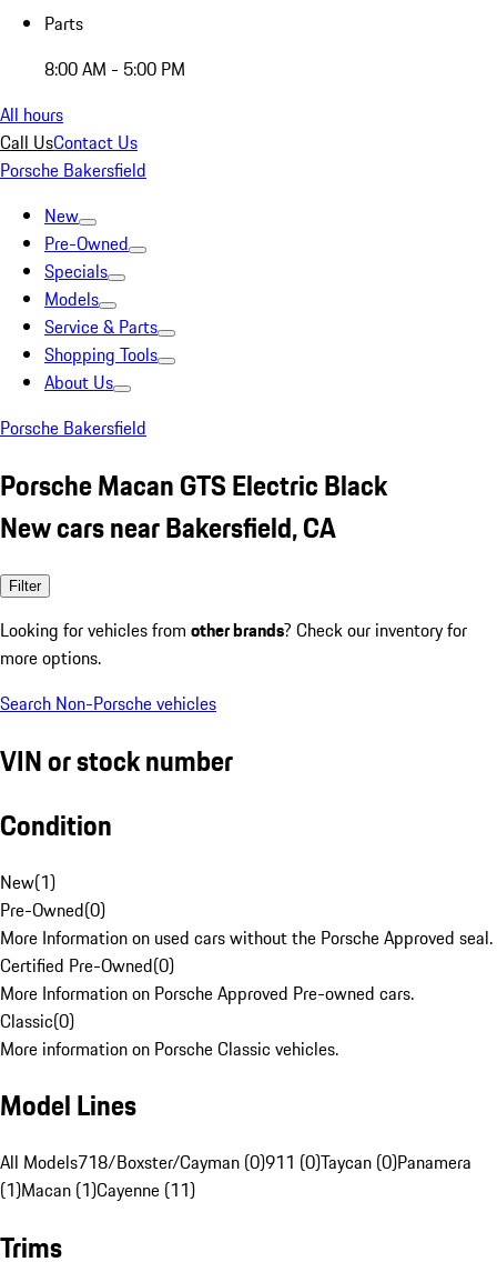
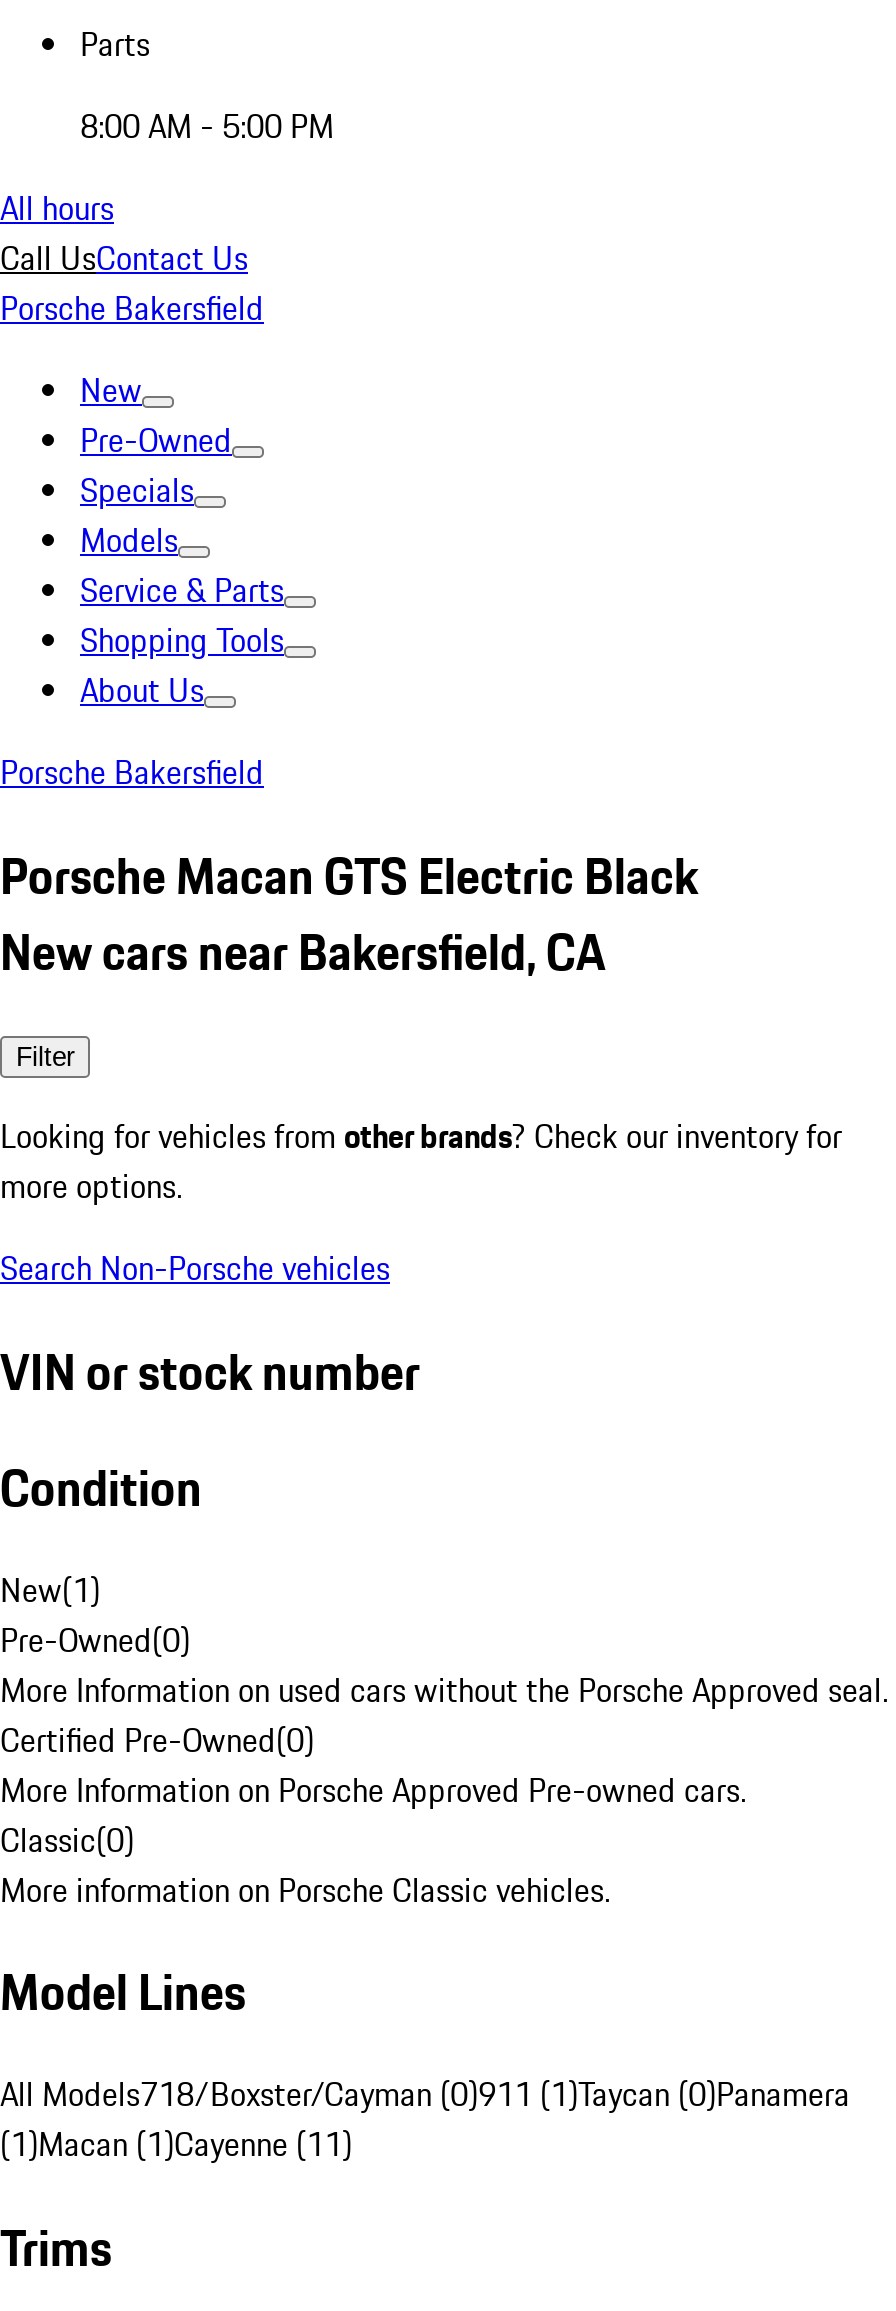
[0,1149,471,1176] All Models718/Boxster/Cayman (0)911 (0)Taycan (0)Panamera -> [0,2071,850,2119] All Models718/Boxster/Cayman (0)911 (1)Taycan (0)Panamera

